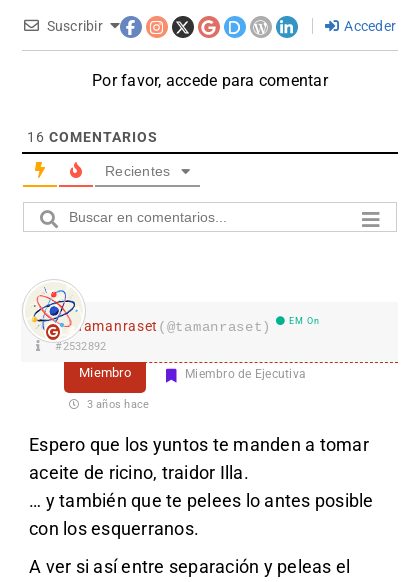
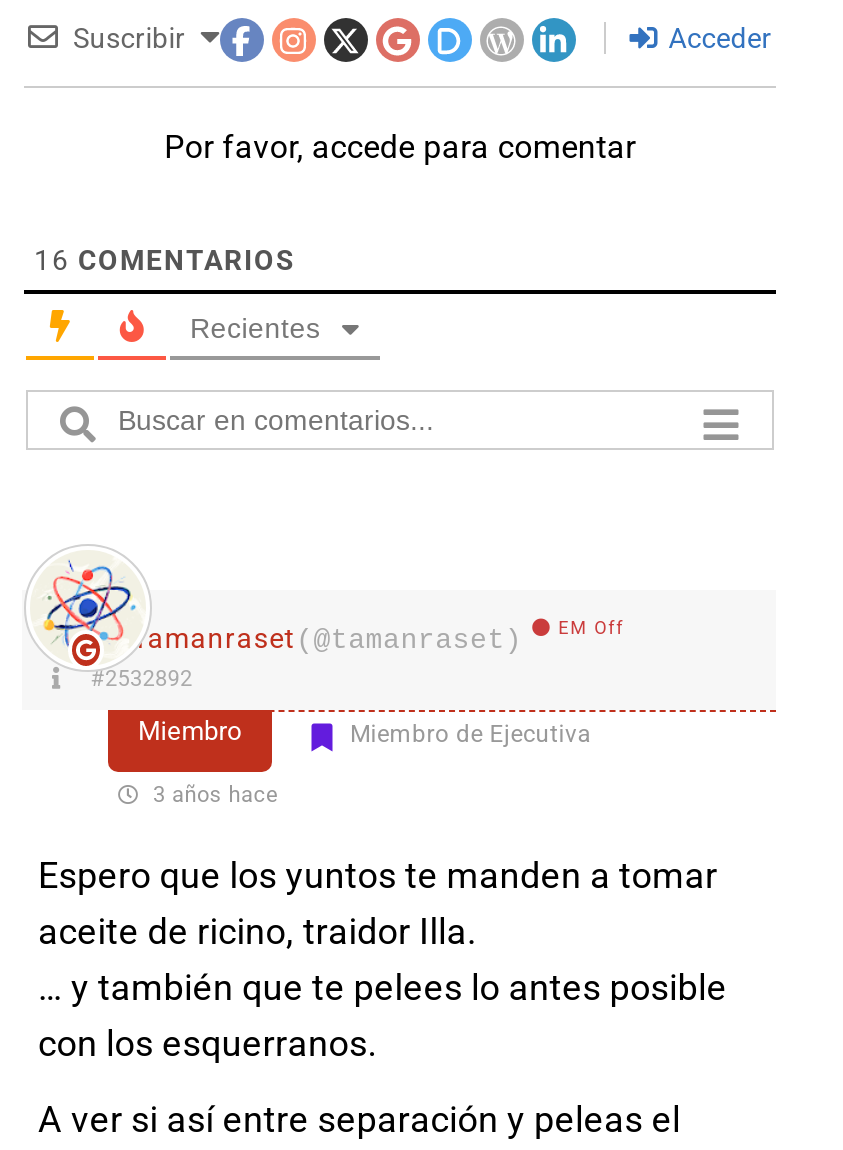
[289,315,320,325] EM On -> [558,617,624,637] EM Off

